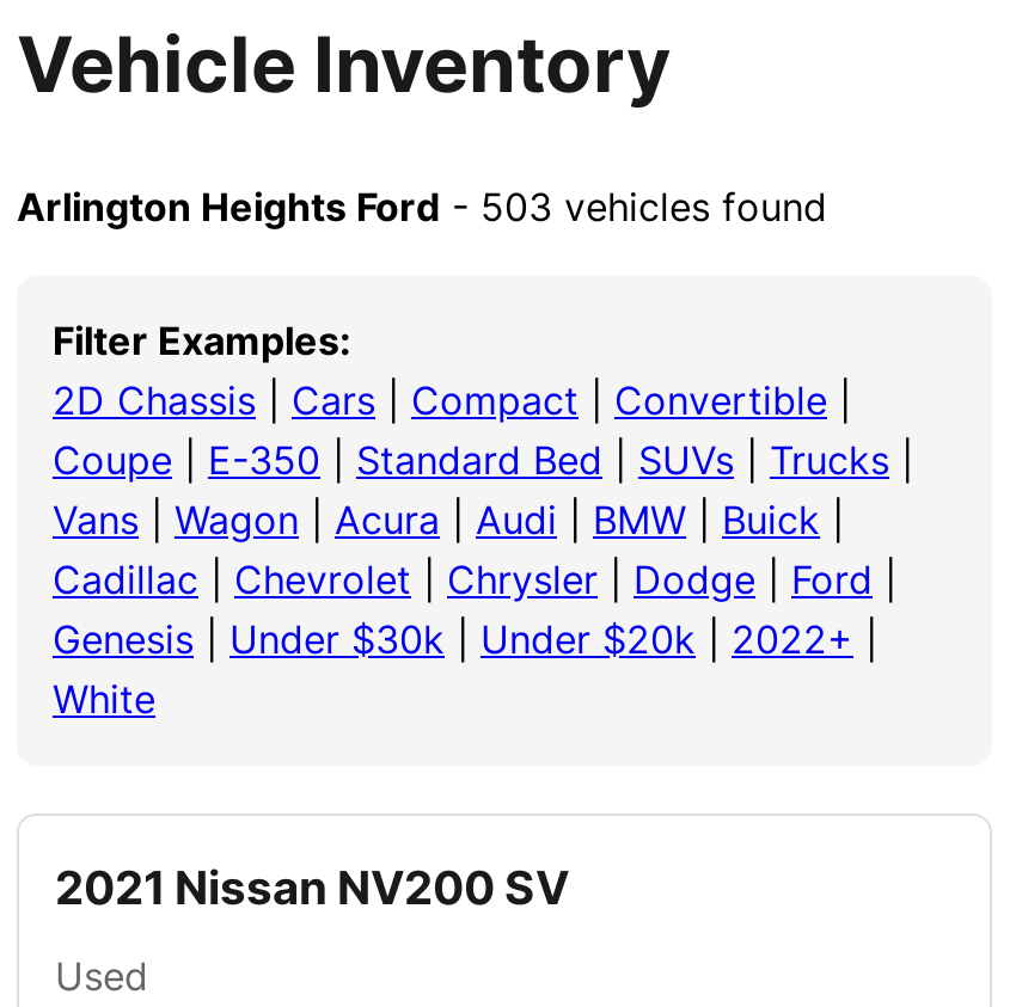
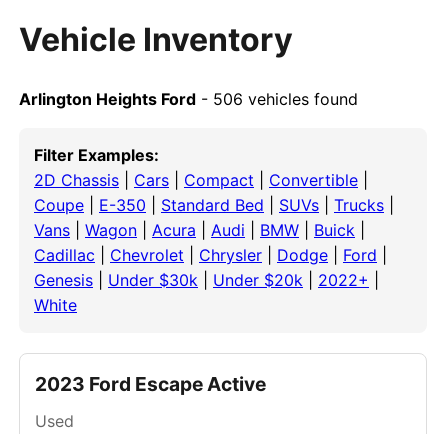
[17,183,827,230] Arlington Heights Ford - 503 vehicles found -> [19,89,358,109] Arlington Heights Ford - 506 vehicles found
[55,859,569,916] 2021 Nissan NV200 SV -> [35,372,266,396] 2023 Ford Escape Active

